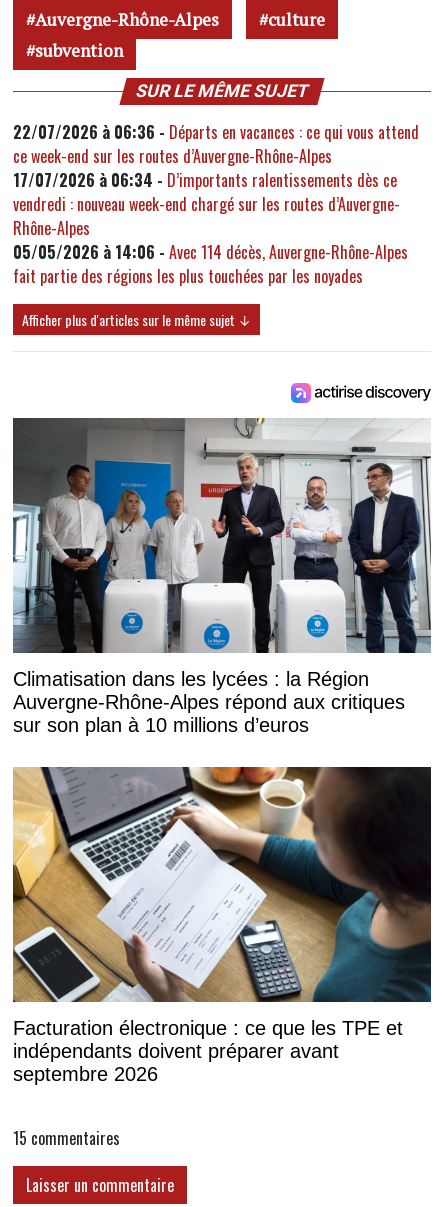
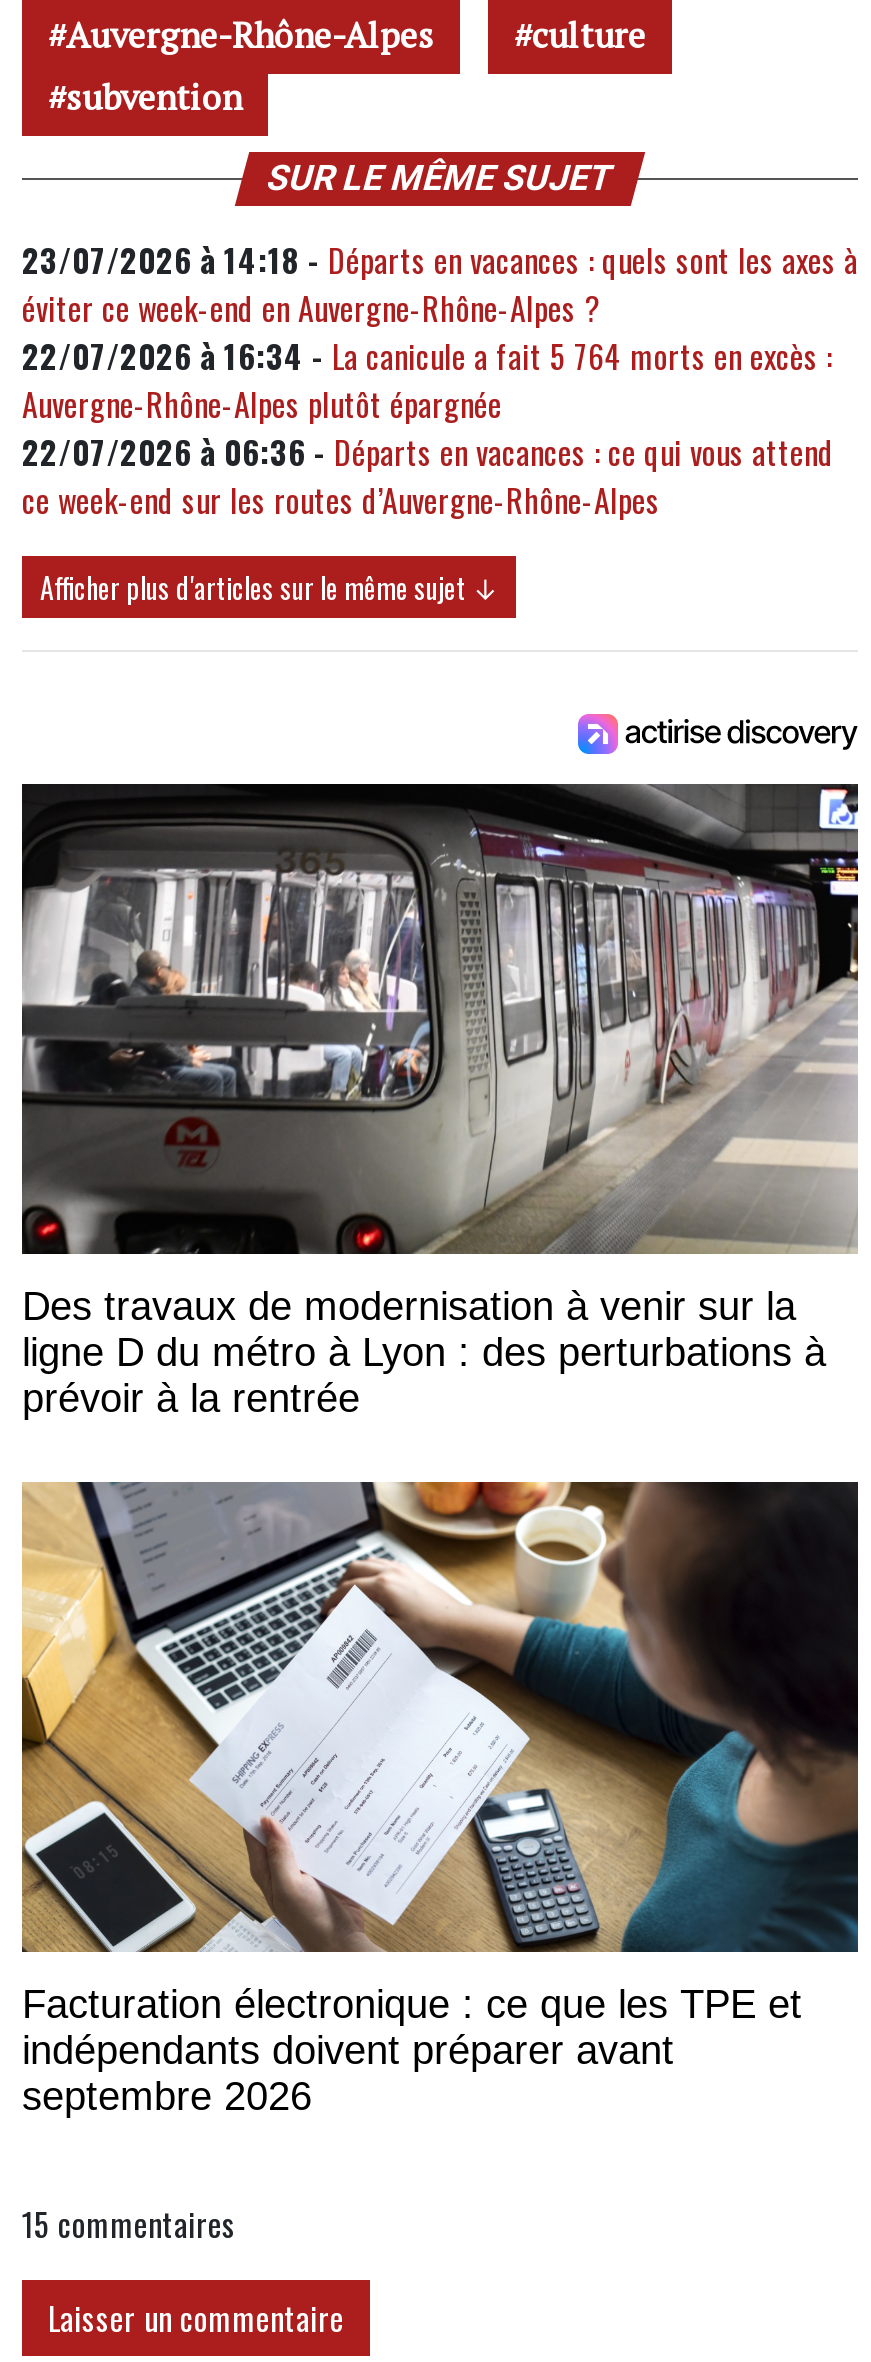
none -> [22,236,858,428] 23/07/2026 à 14:18 - Départs en vacances : quels sont les axes à | éviter ce week-end en Auvergne-Rhône-Alpes ? | 22/07/2026 à 16:34 - La canicule a fait 5 764 morts en excès : | Auvergne-Rhône-Alpes plutôt épargnée
moved [13,120,419,168] -> [22,428,834,524]: 22/07/2026 à 06:36 - Départs en vacances : ce qui vous attend | ce week-end sur les routes d’Auvergne-Rhône-Alpes
[13,168,408,288] 17/07/2026 à 06:34 - D’importants ralentissements dès ce | vendredi : nouveau week-end chargé sur les routes d’Auvergne- | Rhône-Alpes | 05/05/2026 à 14:06 - Avec 114 décès, Auvergne-Rhône-Alpes | fait partie des régions les plus touchées par les noyades -> none
[12,417,431,736] [image] | Climatisation dans les lycées : la Région | Auvergne-Rhône-Alpes répond aux critiques | sur son plan à 10 millions d’euros -> [20,782,860,1421] [image] | Des travaux de modernisation à venir sur la | ligne D du métro à Lyon : des perturbations à | prévoir à la rentrée

